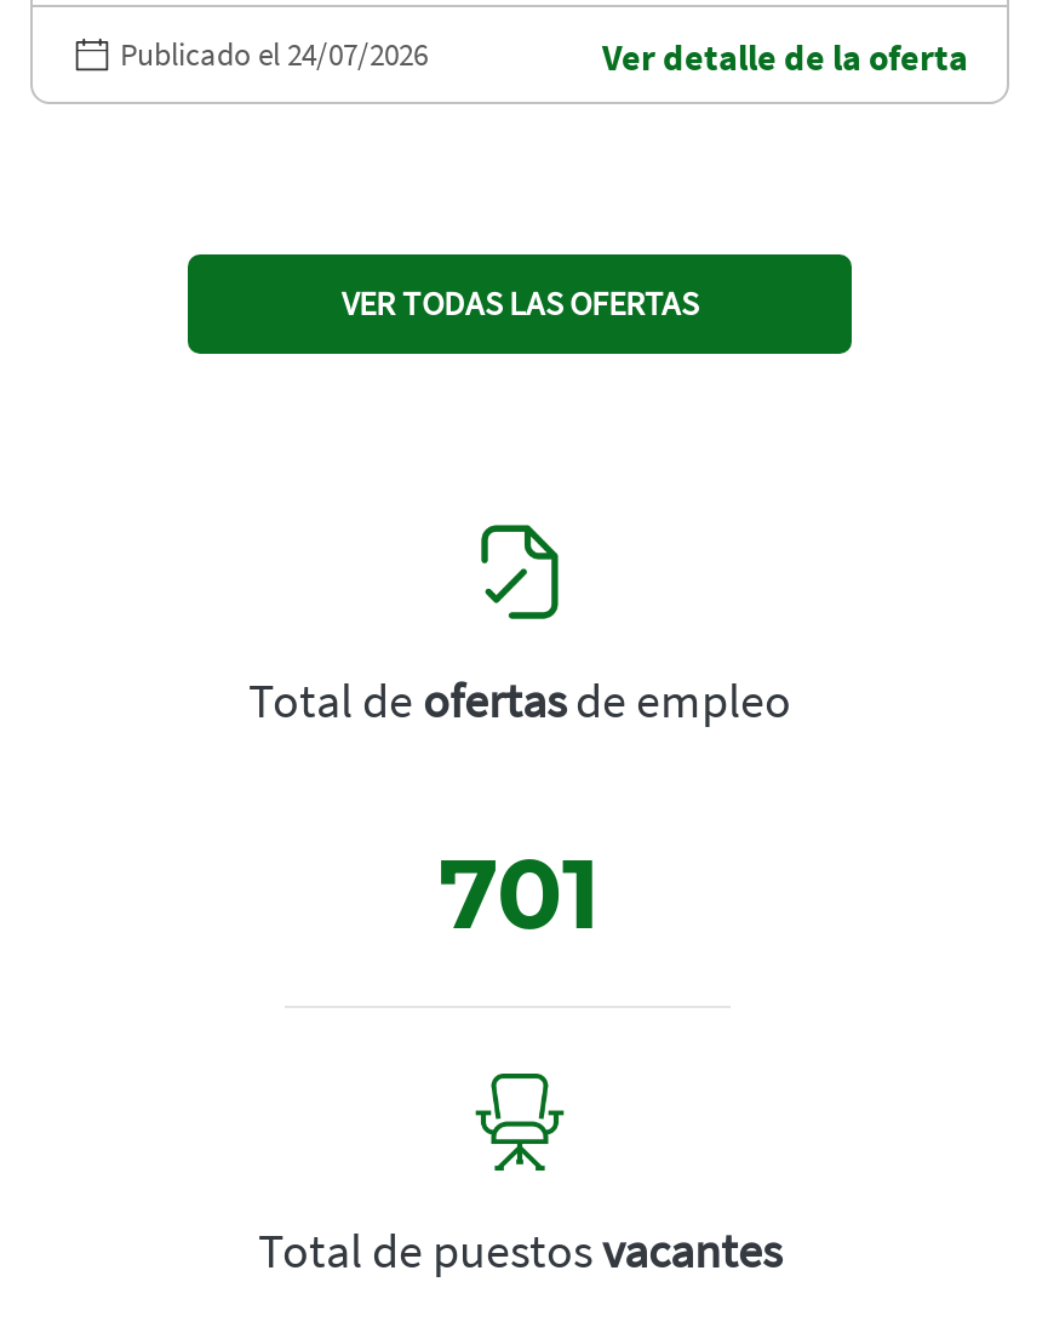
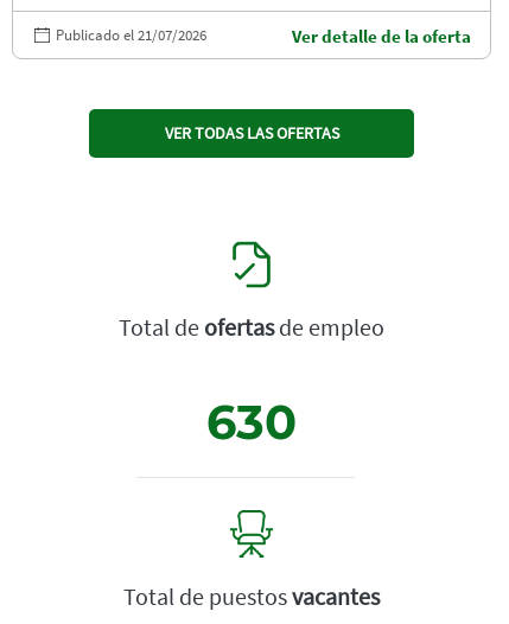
[120,34,428,76] Publicado el 24/07/2026 -> [56,25,206,45] Publicado el 21/07/2026
[439,833,601,951] 701 -> [206,393,297,451] 630

